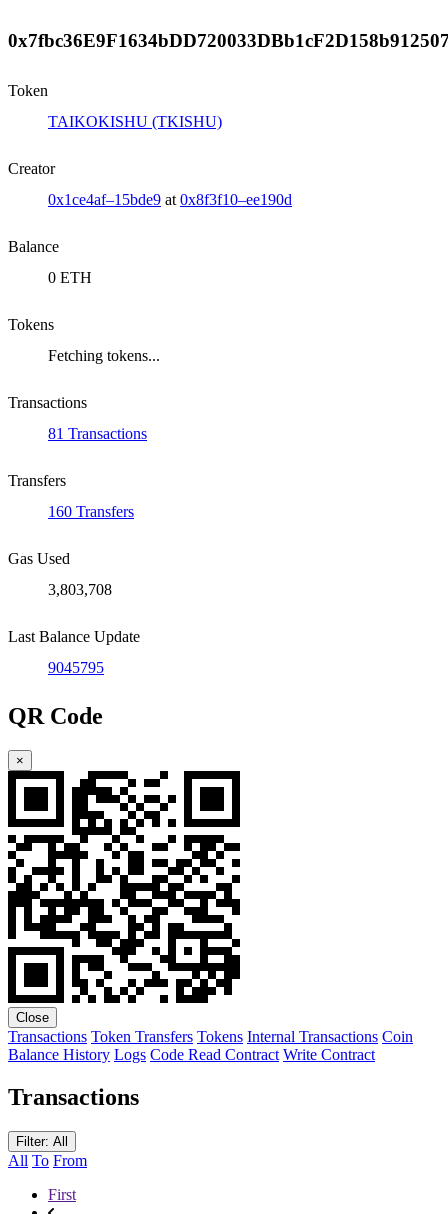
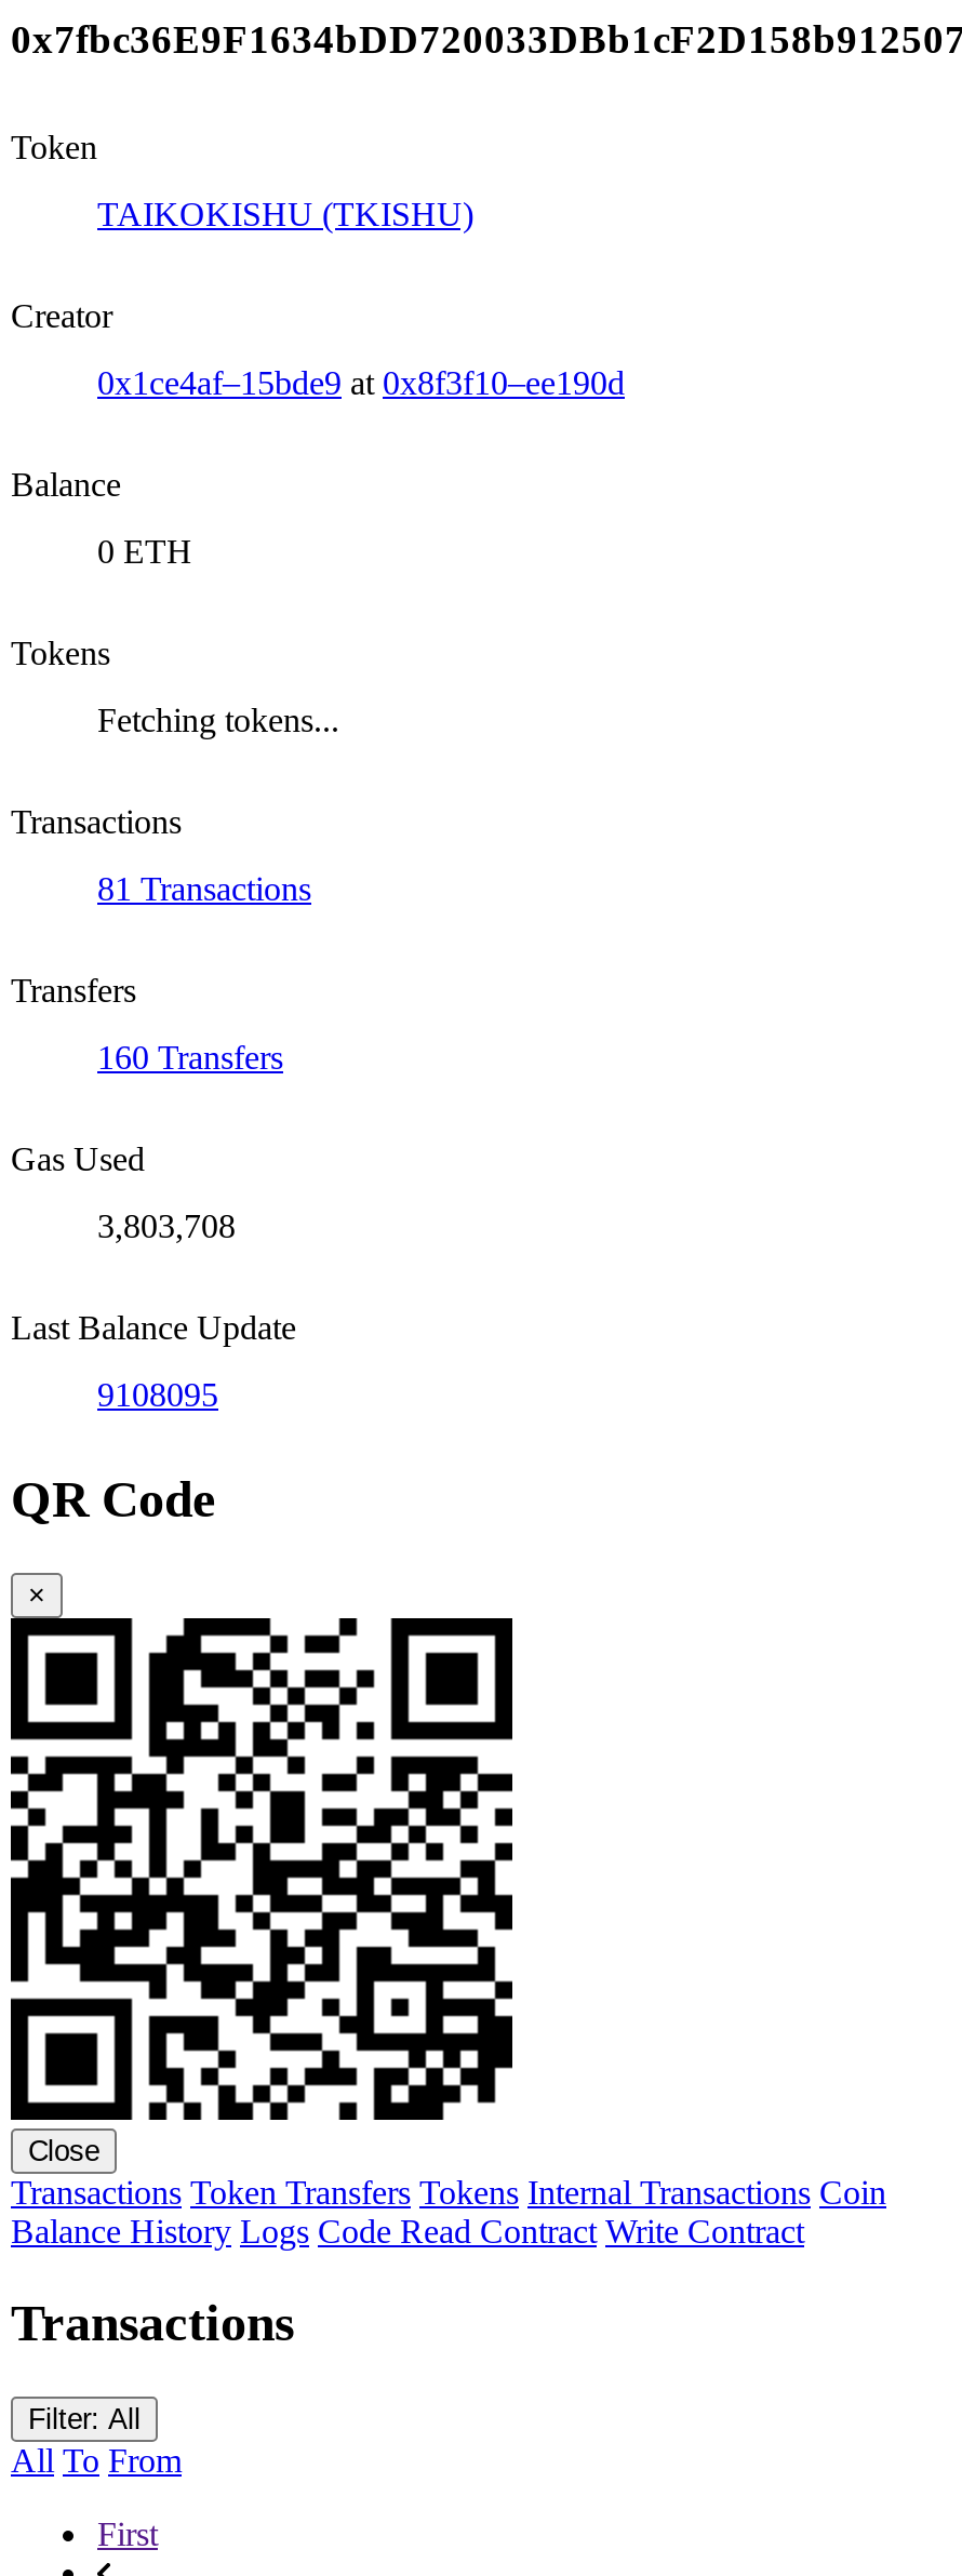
[48,659,104,676] 9045795 -> [97,1377,218,1413] 9108095

